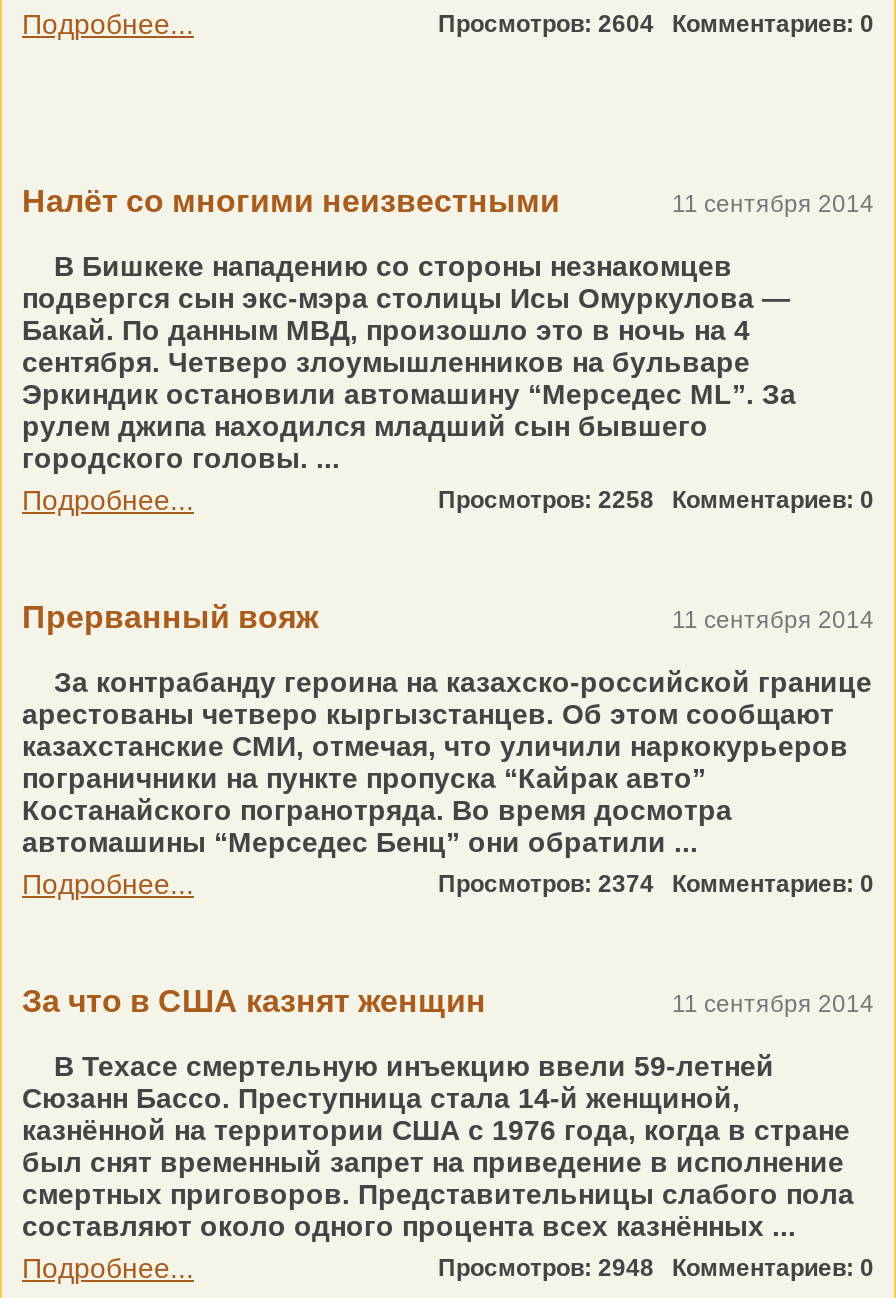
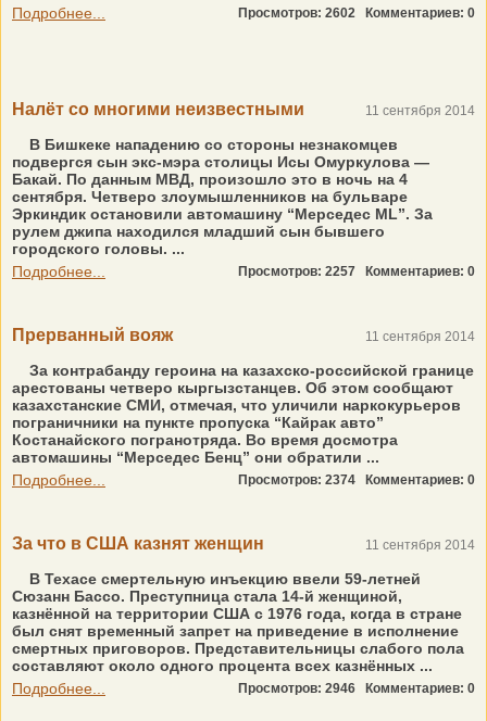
[438,10,874,38] Просмотров: 2604 Комментариев: 0 -> [238,5,475,21] Просмотров: 2602 Комментариев: 0
[438,486,874,514] Просмотров: 2258 Комментариев: 0 -> [238,264,475,279] Просмотров: 2257 Комментариев: 0
[438,1254,874,1282] Просмотров: 2948 Комментариев: 0 -> [238,681,475,696] Просмотров: 2946 Комментариев: 0

